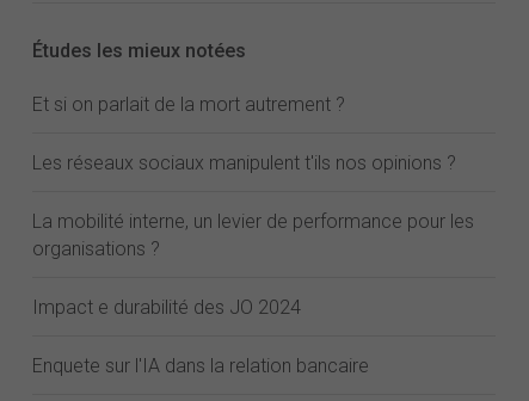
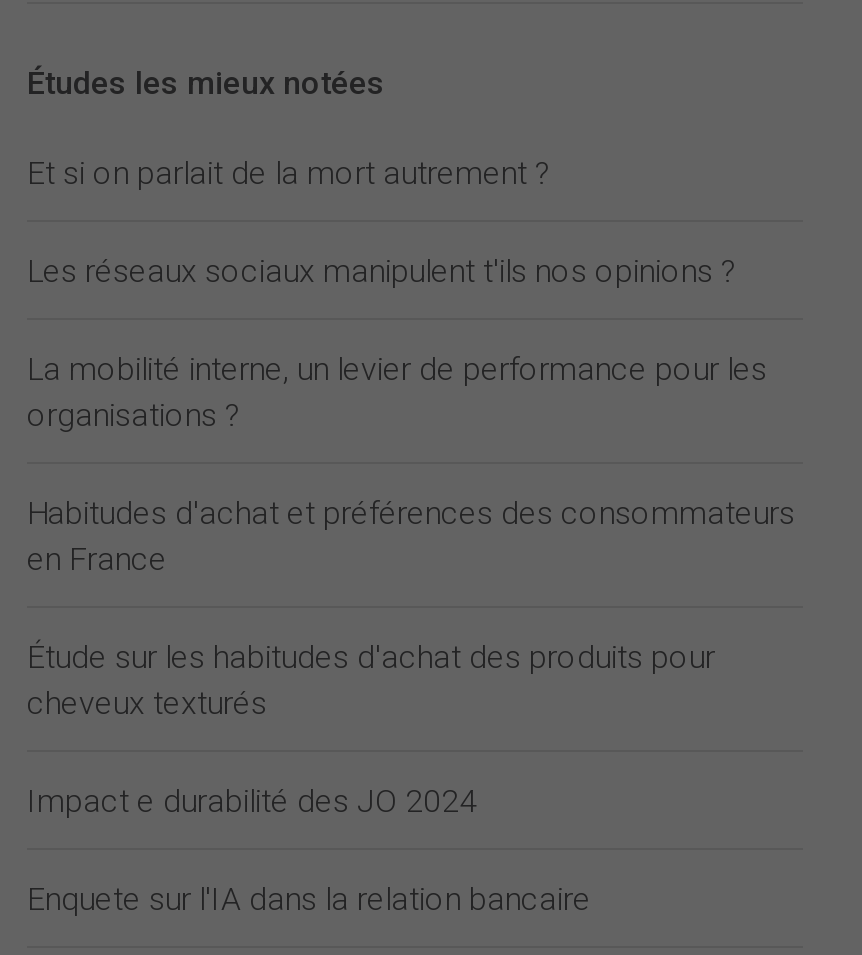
none -> [27,494,795,722] Habitudes d'achat et préférences des consommateurs | en France | Étude sur les habitudes d'achat des produits pour | cheveux texturés

